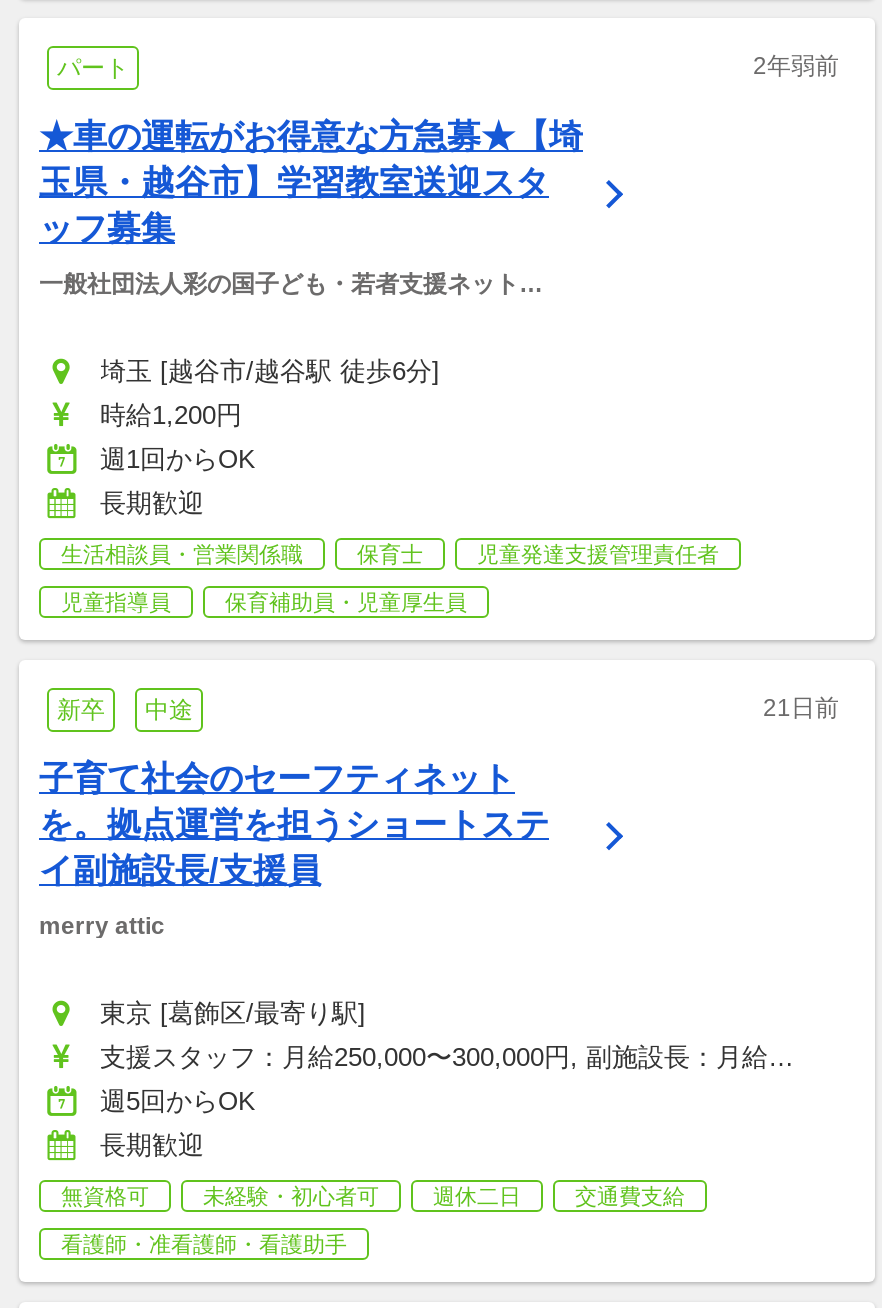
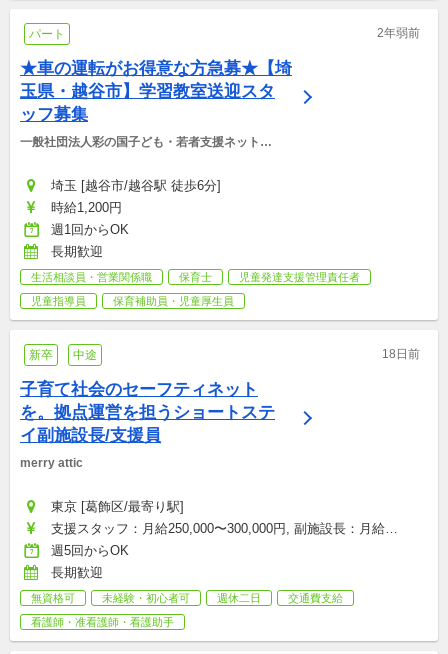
[763,694,839,722] 21日前 -> [382,347,420,361] 18日前

